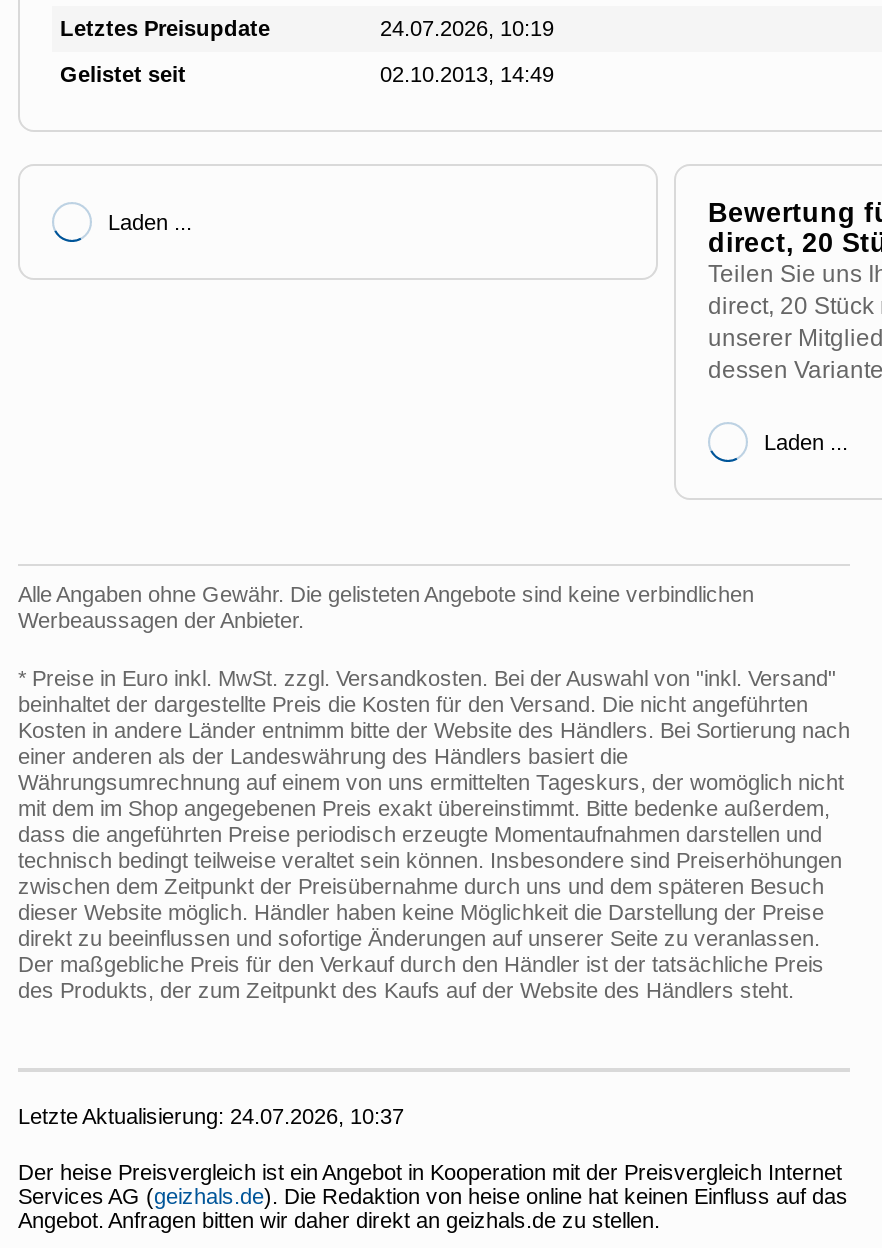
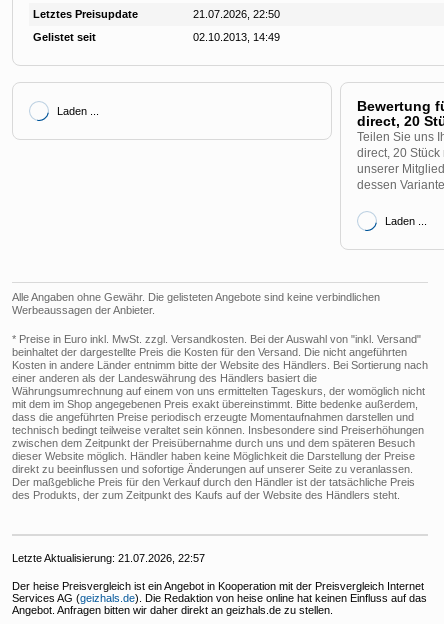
[380,15,554,39] 24.07.2026, 10:19 -> [193,8,280,20] 21.07.2026, 22:50
[18,1103,404,1127] Letzte Aktualisierung: 24.07.2026, 10:37 -> [12,552,205,564] Letzte Aktualisierung: 21.07.2026, 22:57

